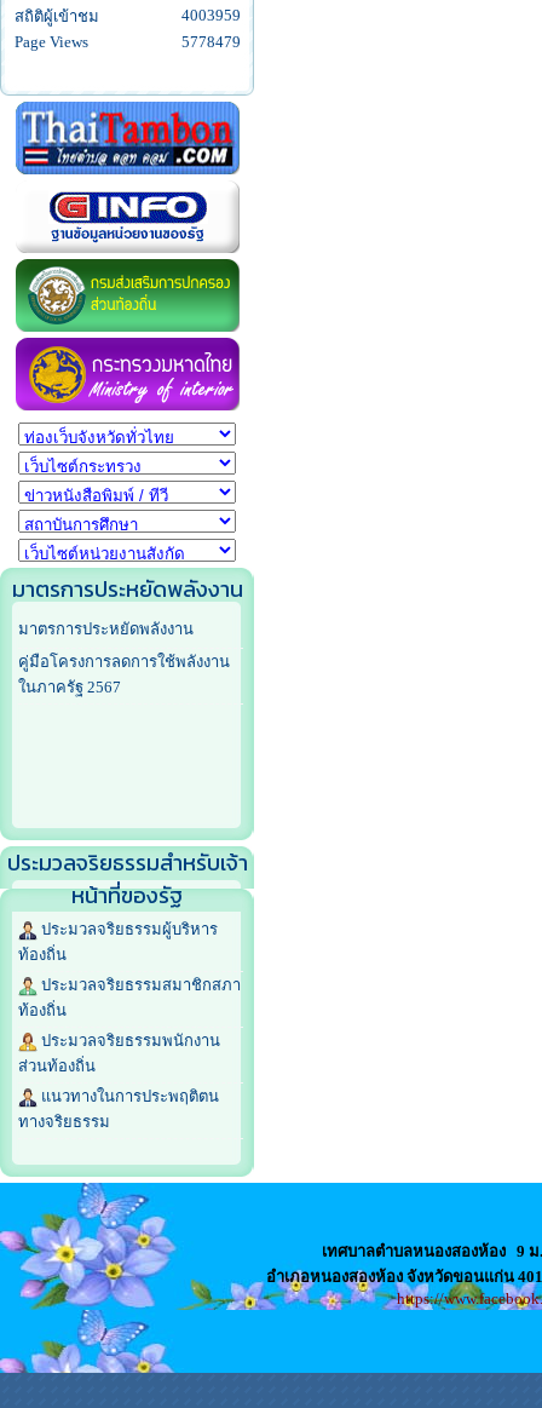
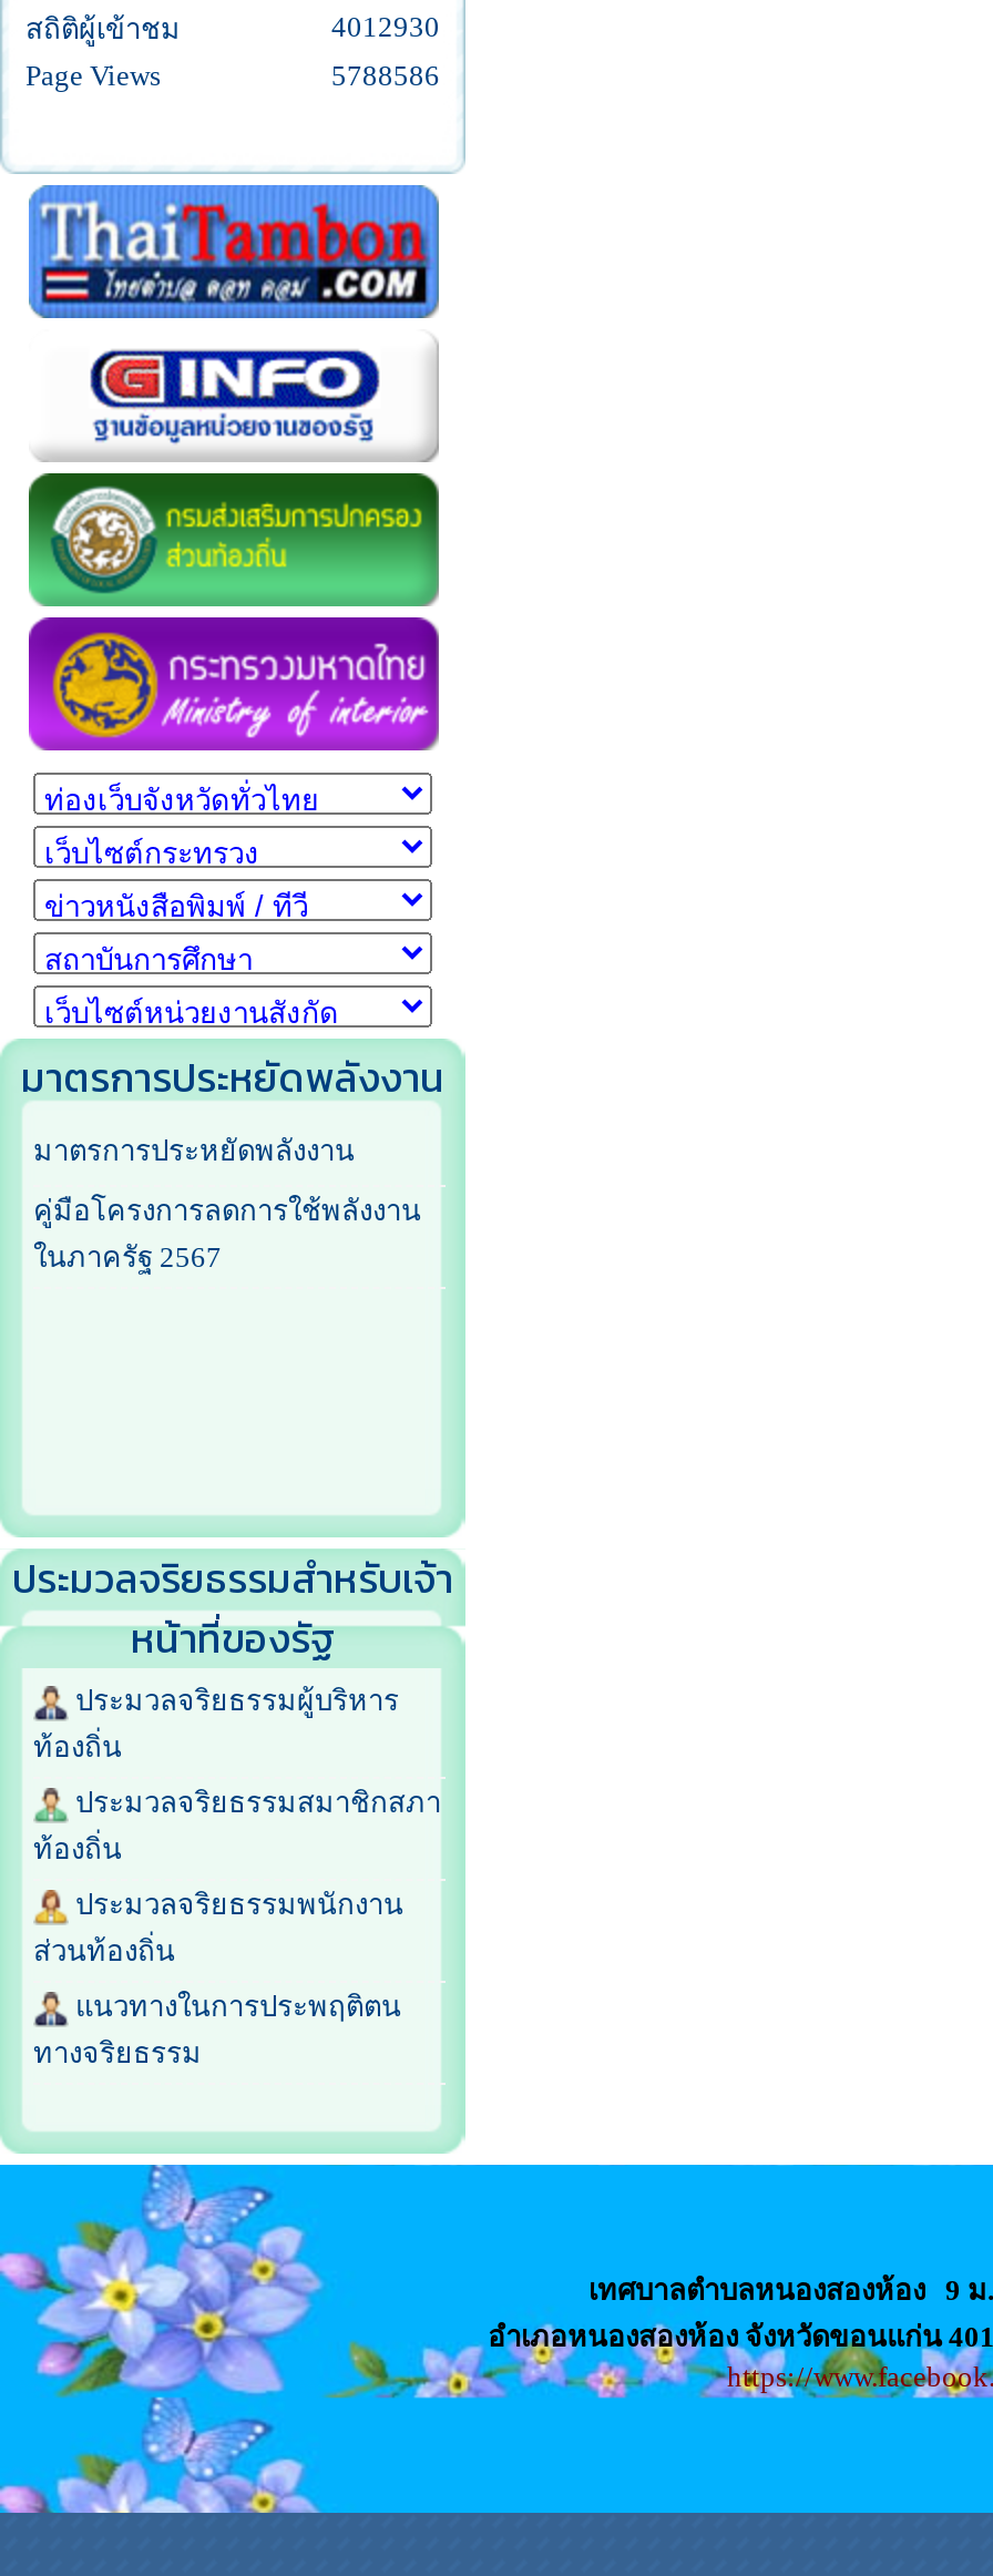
[181,7,240,25] 4003959 -> [331,11,440,44] 4012930
[181,33,240,51] 5778479 -> [331,60,440,93] 5788586

